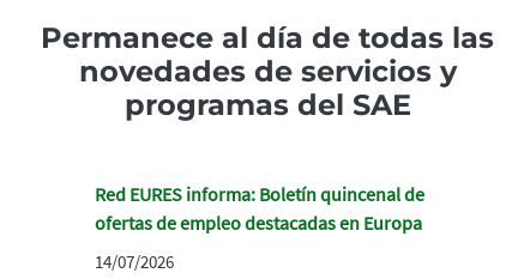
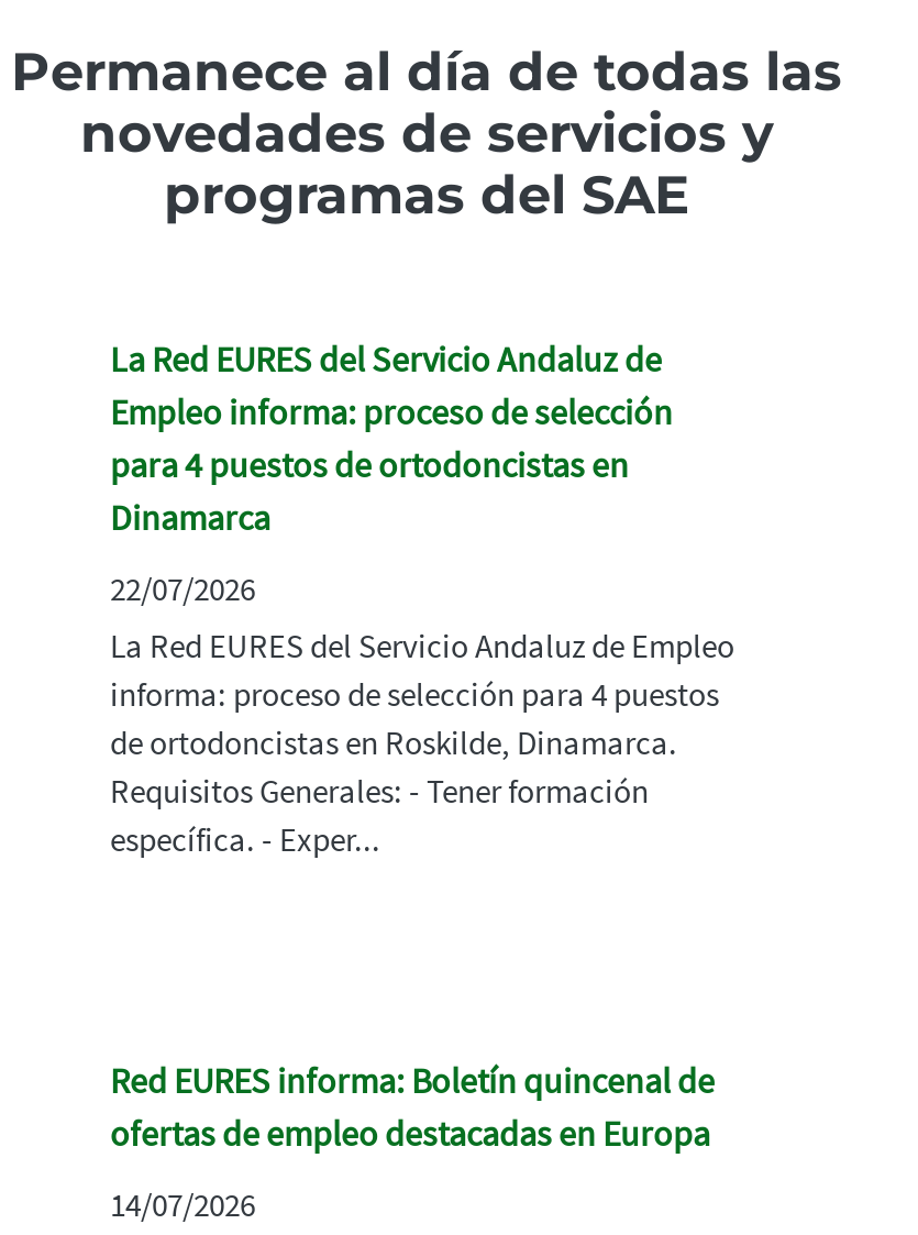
none -> [110,336,734,860] La Red EURES del Servicio Andaluz de | Empleo informa: proceso de selección | para 4 puestos de ortodoncistas en | Dinamarca | 22/07/2026 | La Red EURES del Servicio Andaluz de Empleo | informa: proceso de selección para 4 puestos | de ortodoncistas en Roskilde, Dinamarca. | Requisitos Generales: - Tener formación | específica. - Exper...

